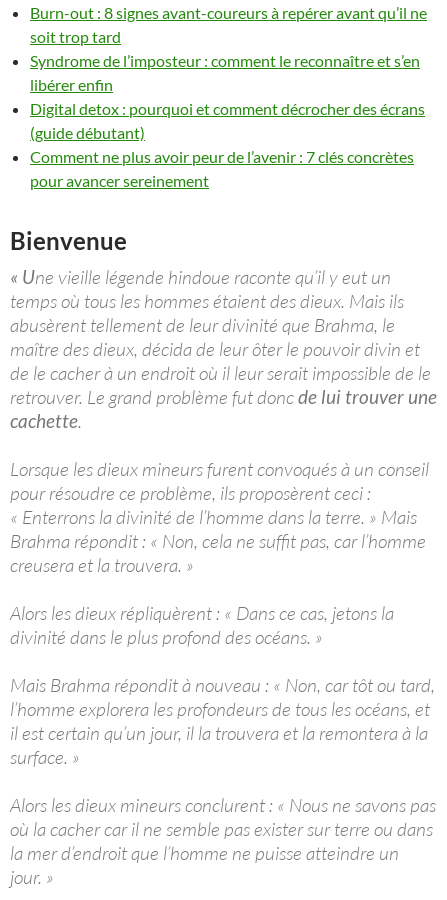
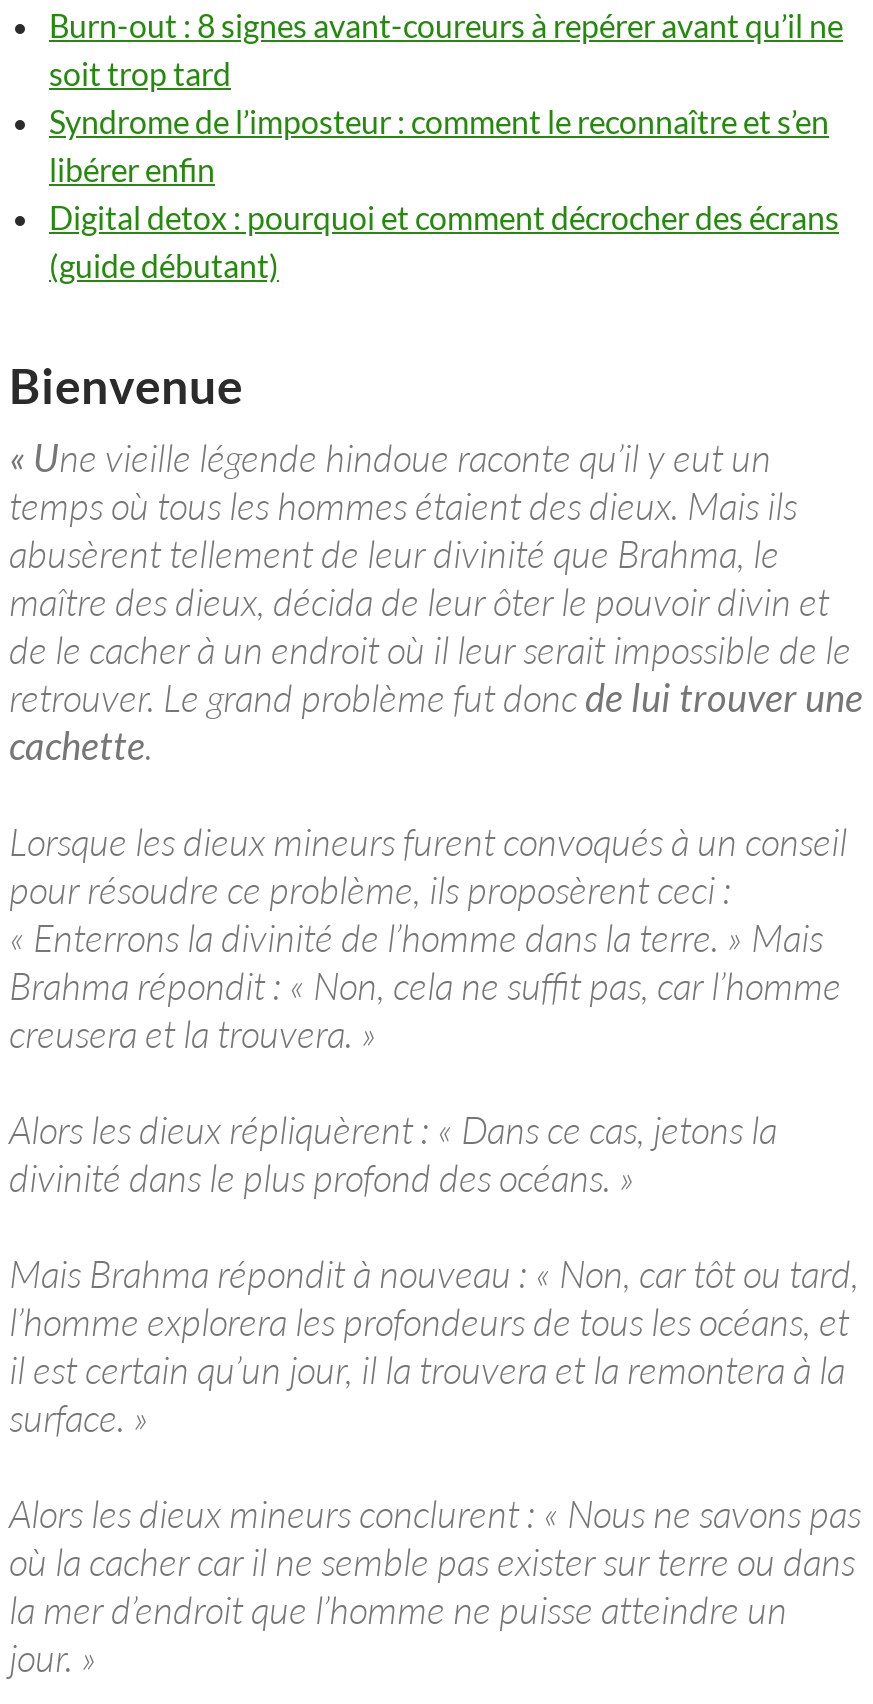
[30,147,414,190] Comment ne plus avoir peur de l’avenir : 7 clés concrètes | pour avancer sereinement -> none

